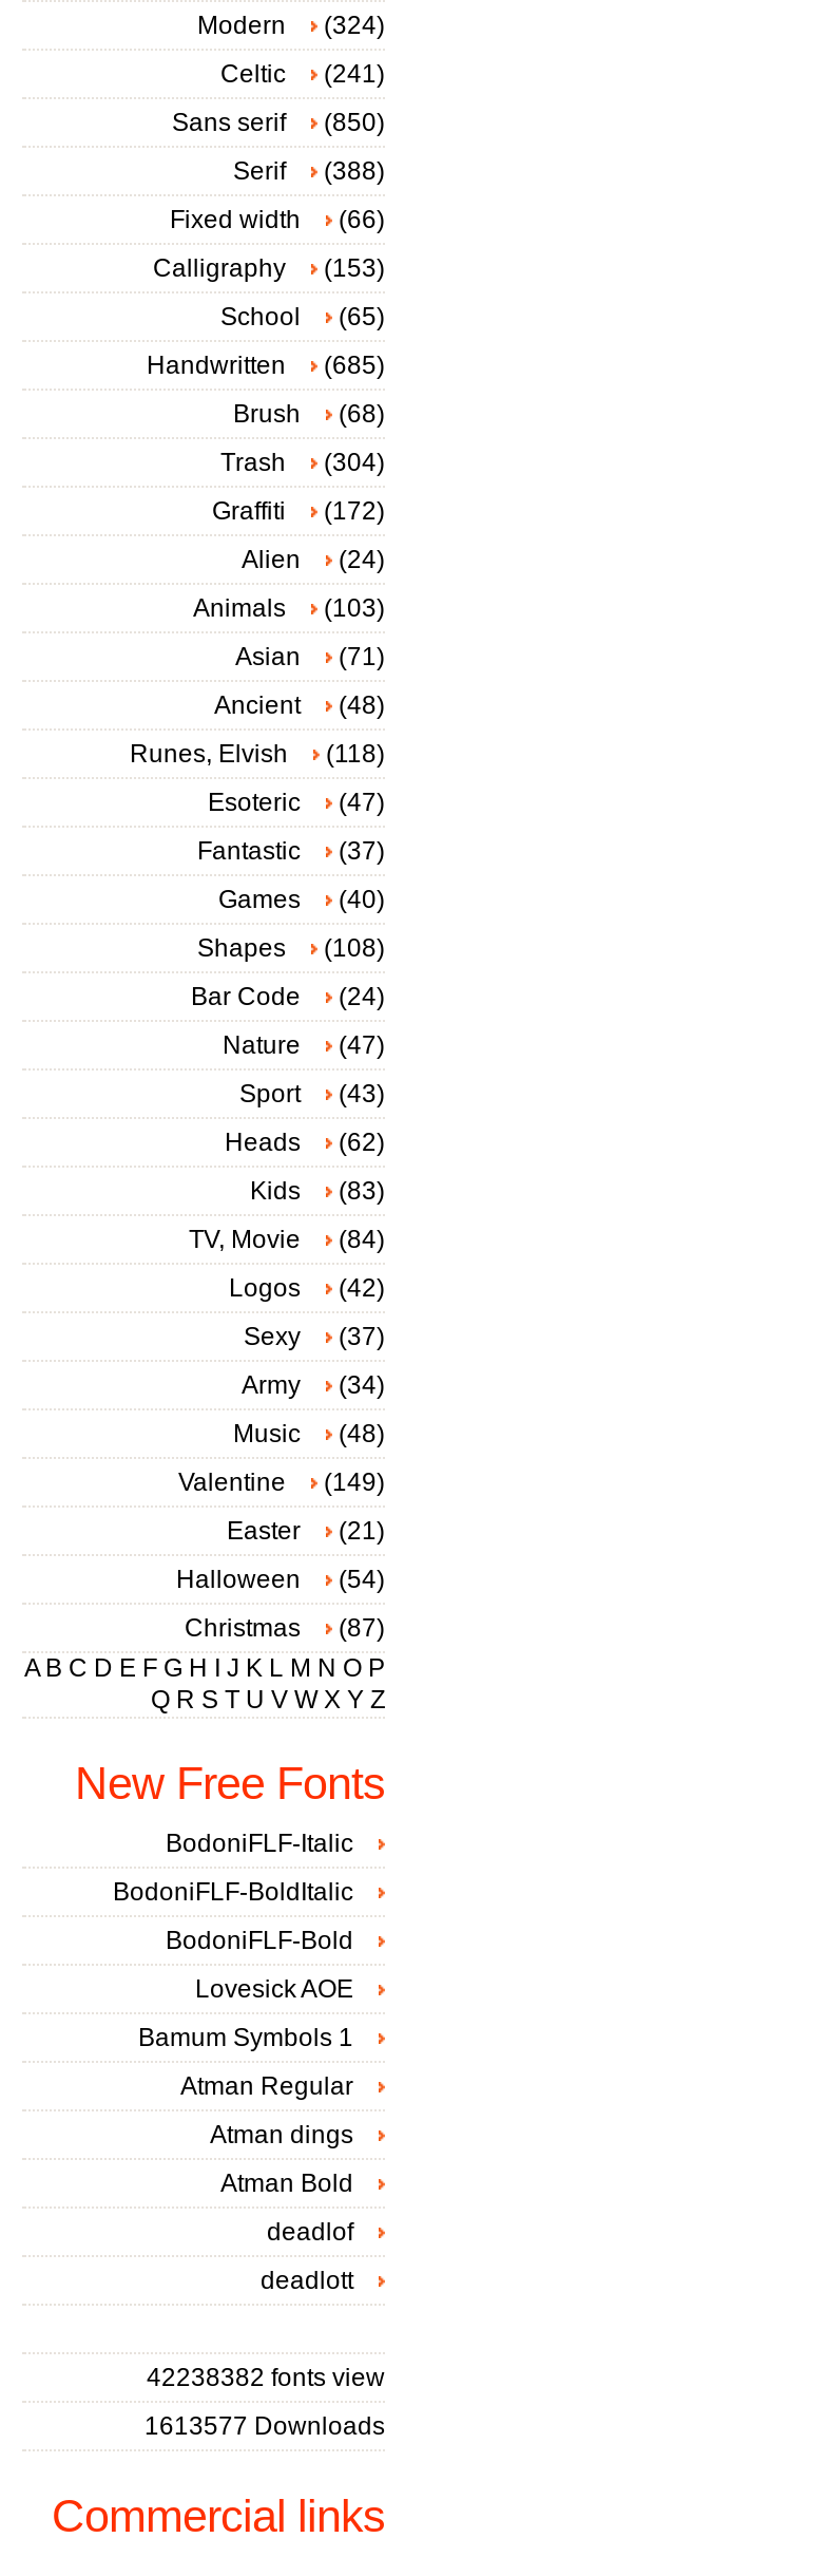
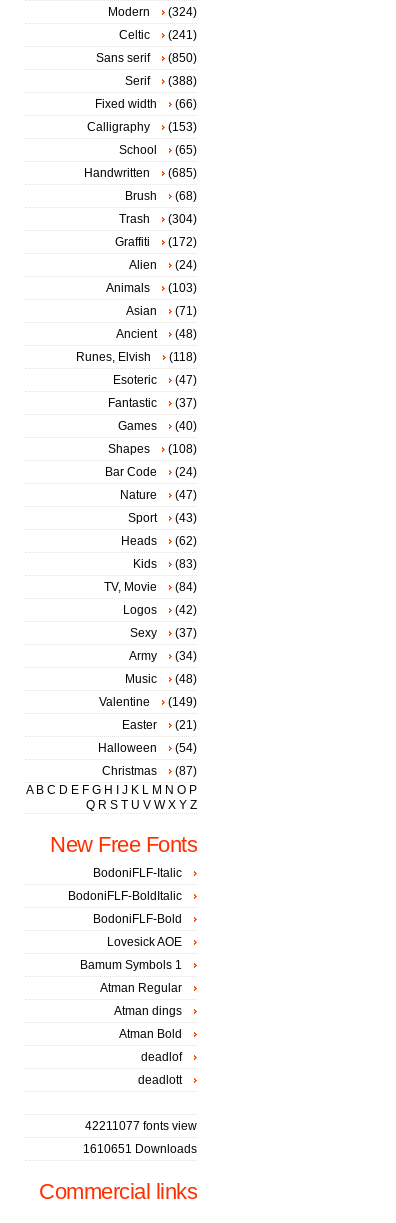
[147,2363,385,2392] 42238382 fonts view -> [85,1119,197,1133] 42211077 fonts view
[145,2411,385,2441] 1613577 Downloads -> [83,1142,197,1156] 1610651 Downloads

